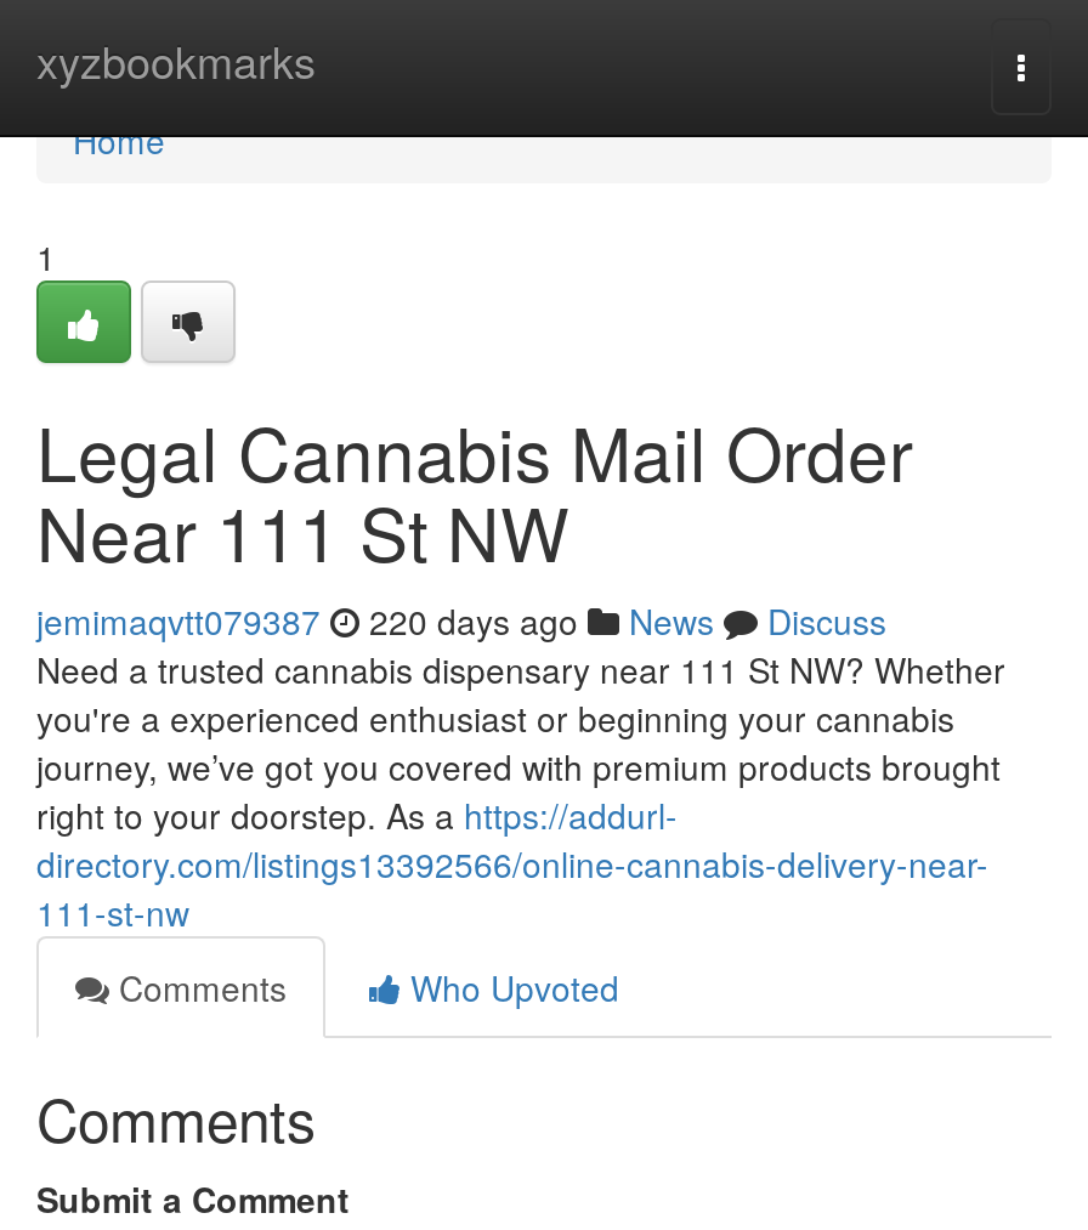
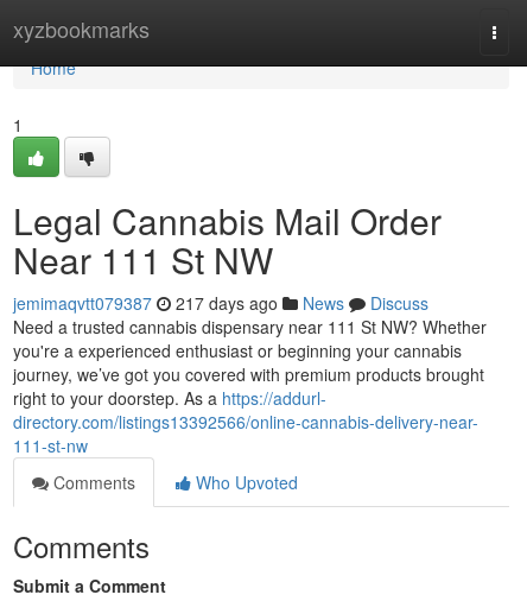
[36,596,886,645] jemimaqvtt079387 220 days ago News Discuss -> [13,291,428,315] jemimaqvtt079387 217 days ago News Discuss

